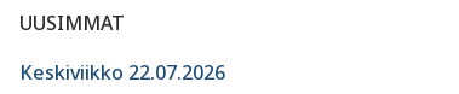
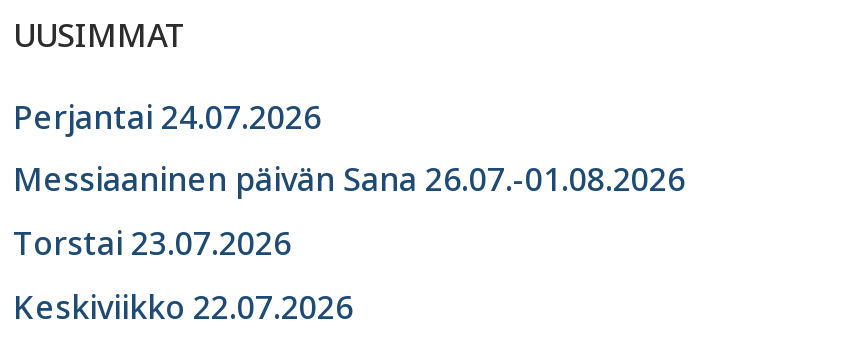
none -> [13,95,685,265] Perjantai 24.07.2026 | Messiaaninen päivän Sana 26.07.-01.08.2026 | Torstai 23.07.2026

